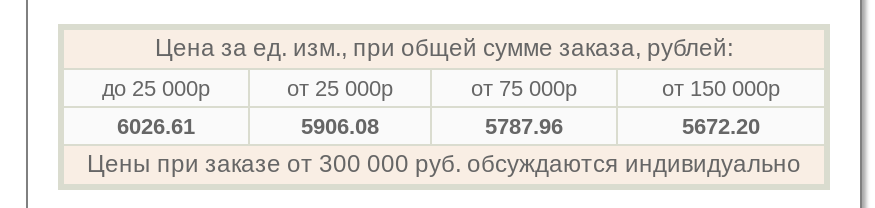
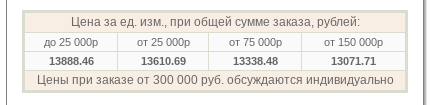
[117,114,195,138] 6026.61 -> [48,55,93,67] 13888.46
[301,114,379,138] 5906.08 -> [140,55,185,67] 13610.69
[485,114,563,138] 5787.96 -> [232,55,277,67] 13338.48
[682,114,760,138] 5672.20 -> [331,55,376,67] 13071.71

